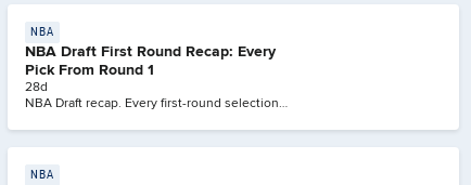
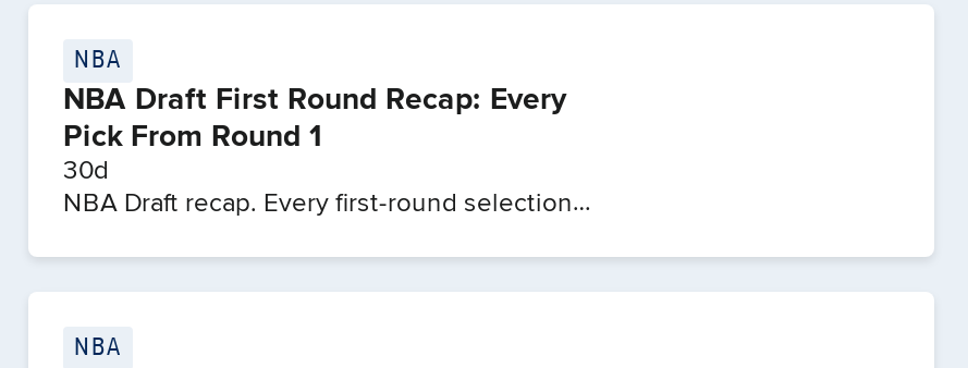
[25,81,48,94] 28d -> [63,158,109,184] 30d

